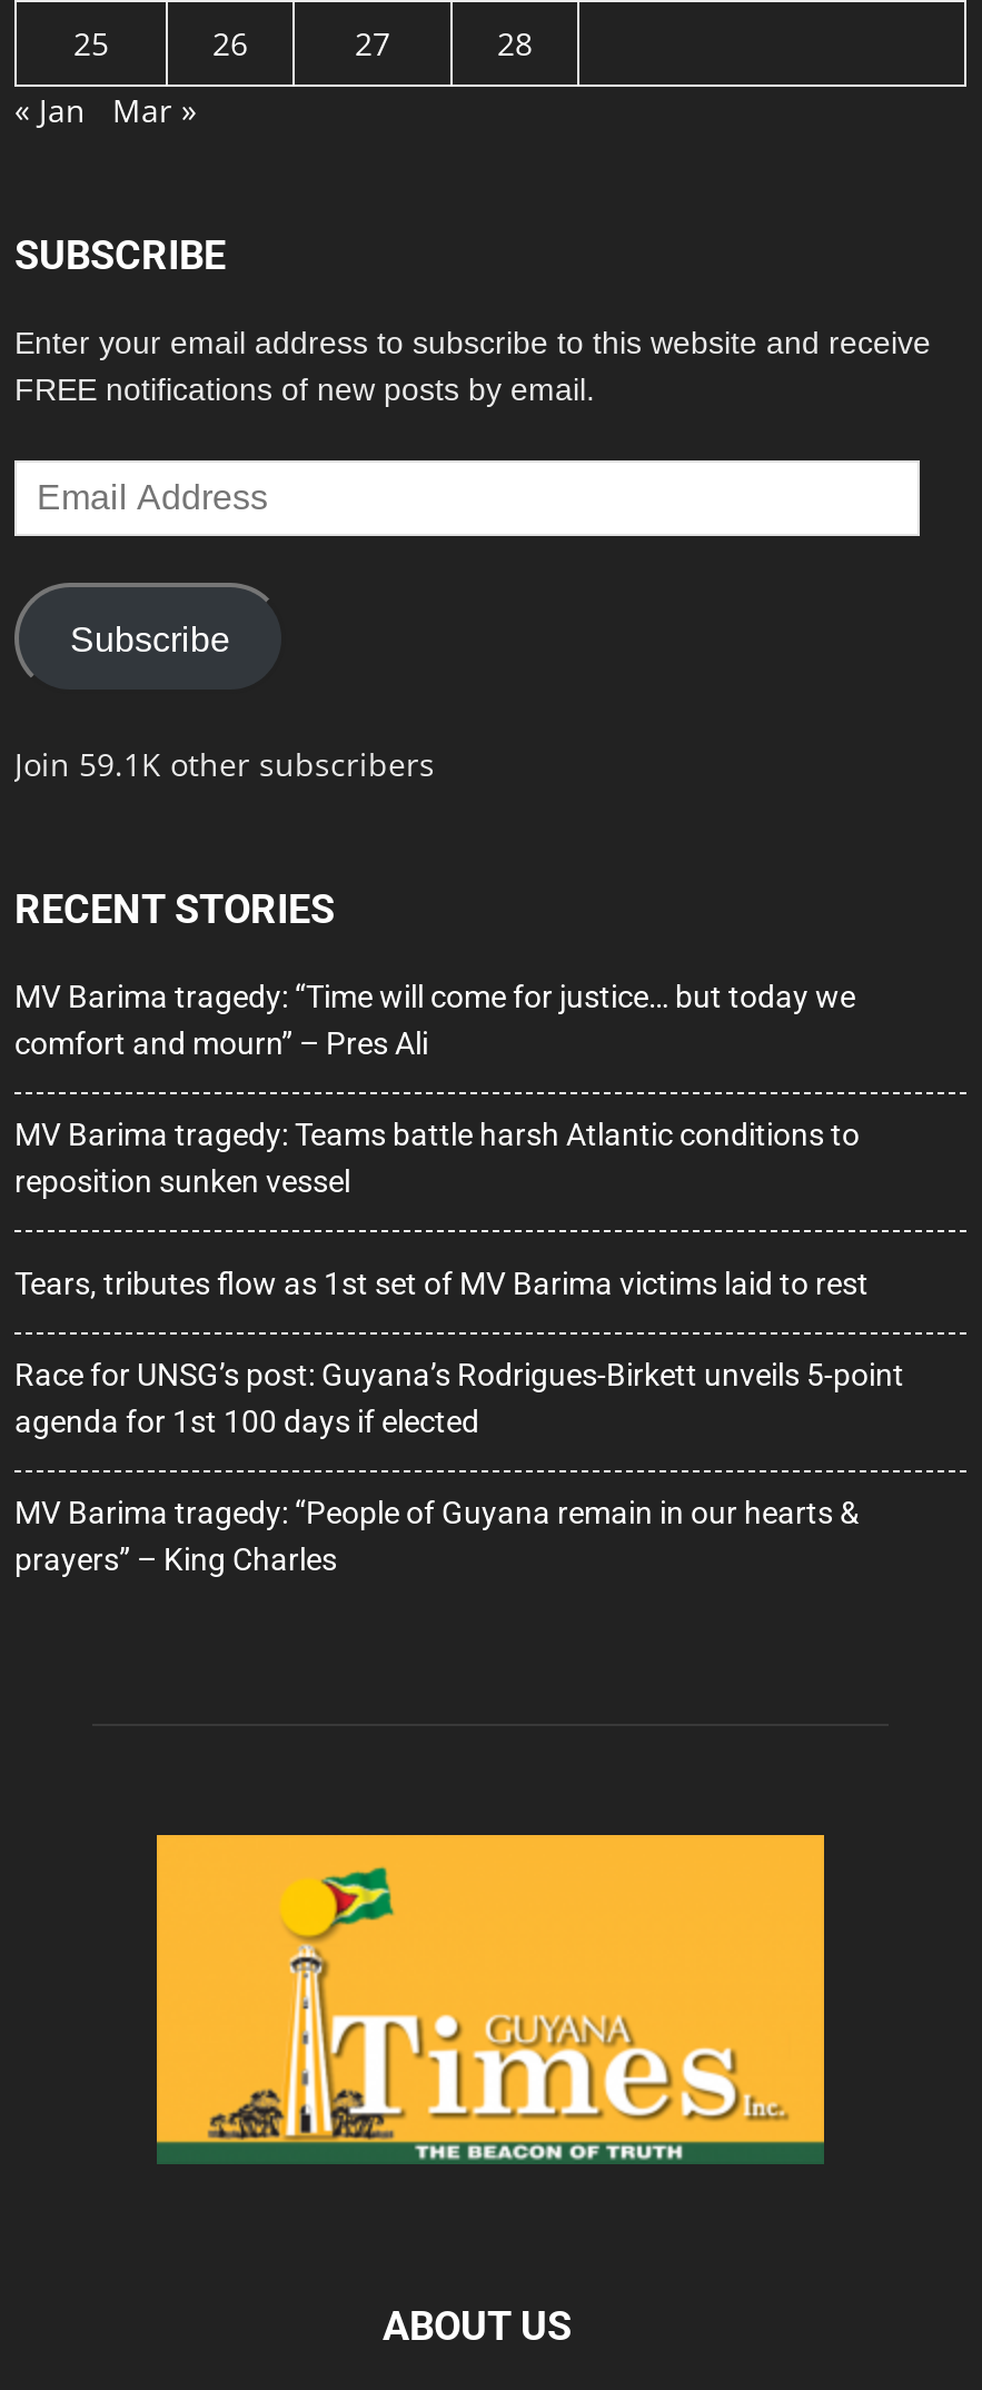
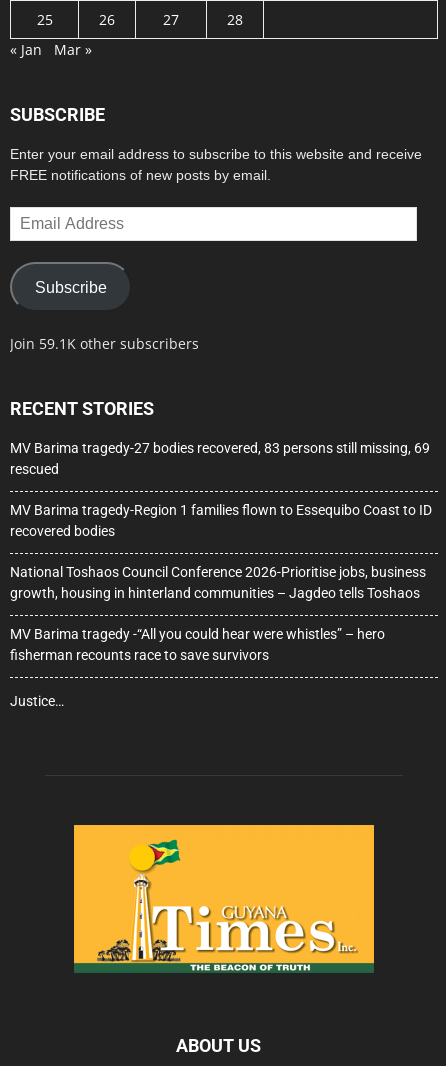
[14,980,855,1062] MV Barima tragedy: “Time will come for justice… but today we | comfort and mourn” – Pres Ali -> [10,440,430,477] MV Barima tragedy-27 bodies recovered, 83 persons still missing, 69 | rescued
[14,1117,860,1200] MV Barima tragedy: Teams battle harsh Atlantic conditions to | reposition sunken vessel -> [10,502,432,539] MV Barima tragedy-Region 1 families flown to Essequibo Coast to ID | recovered bodies
[14,1267,869,1302] Tears, tributes flow as 1st set of MV Barima victims laid to rest -> [10,564,426,601] National Toshaos Council Conference 2026-Prioritise jobs, business | growth, housing in hinterland communities – Jagdeo tells Toshaos
[14,1358,904,1440] Race for UNSG’s post: Guyana’s Rodrigues-Birkett unveils 5-point | agenda for 1st 100 days if elected -> [10,626,385,663] MV Barima tragedy -“All you could hear were whistles” – hero | fisherman recounts race to save survivors
[14,1496,860,1578] MV Barima tragedy: “People of Guyana remain in our hearts & | prayers” – King Charles -> [10,693,64,709] Justice…

